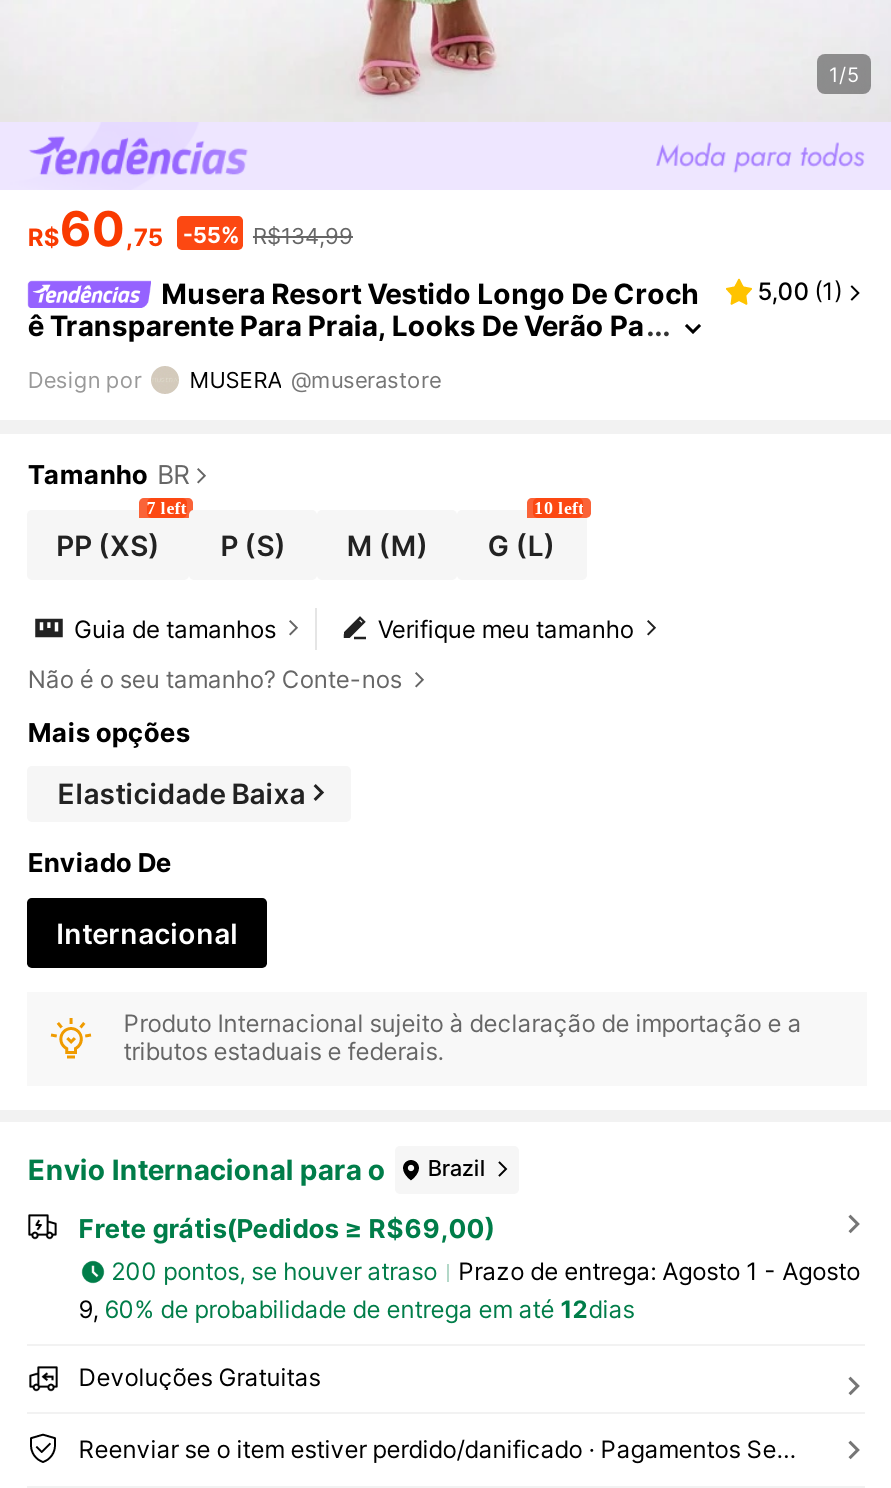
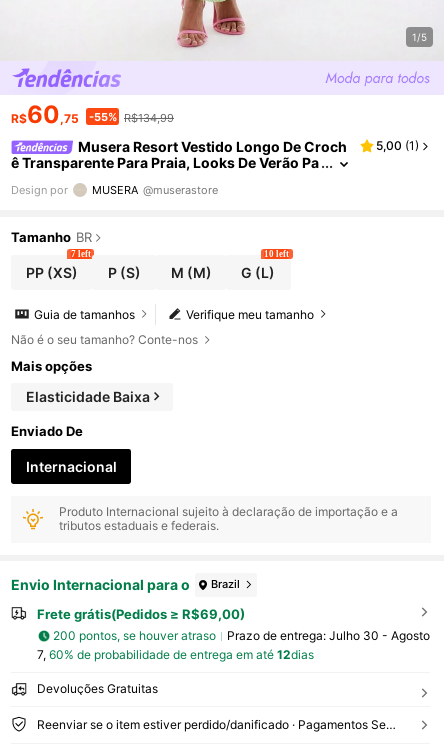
[458,1257,860,1287] Prazo de entrega: Agosto 1 - Agosto -> [227,628,430,643] Prazo de entrega: Julho 30 - Agosto
[78,1294,634,1324] 9, 60% de probabilidade de entrega em até 12dias -> [37,647,314,662] 7, 60% de probabilidade de entrega em até 12dias

